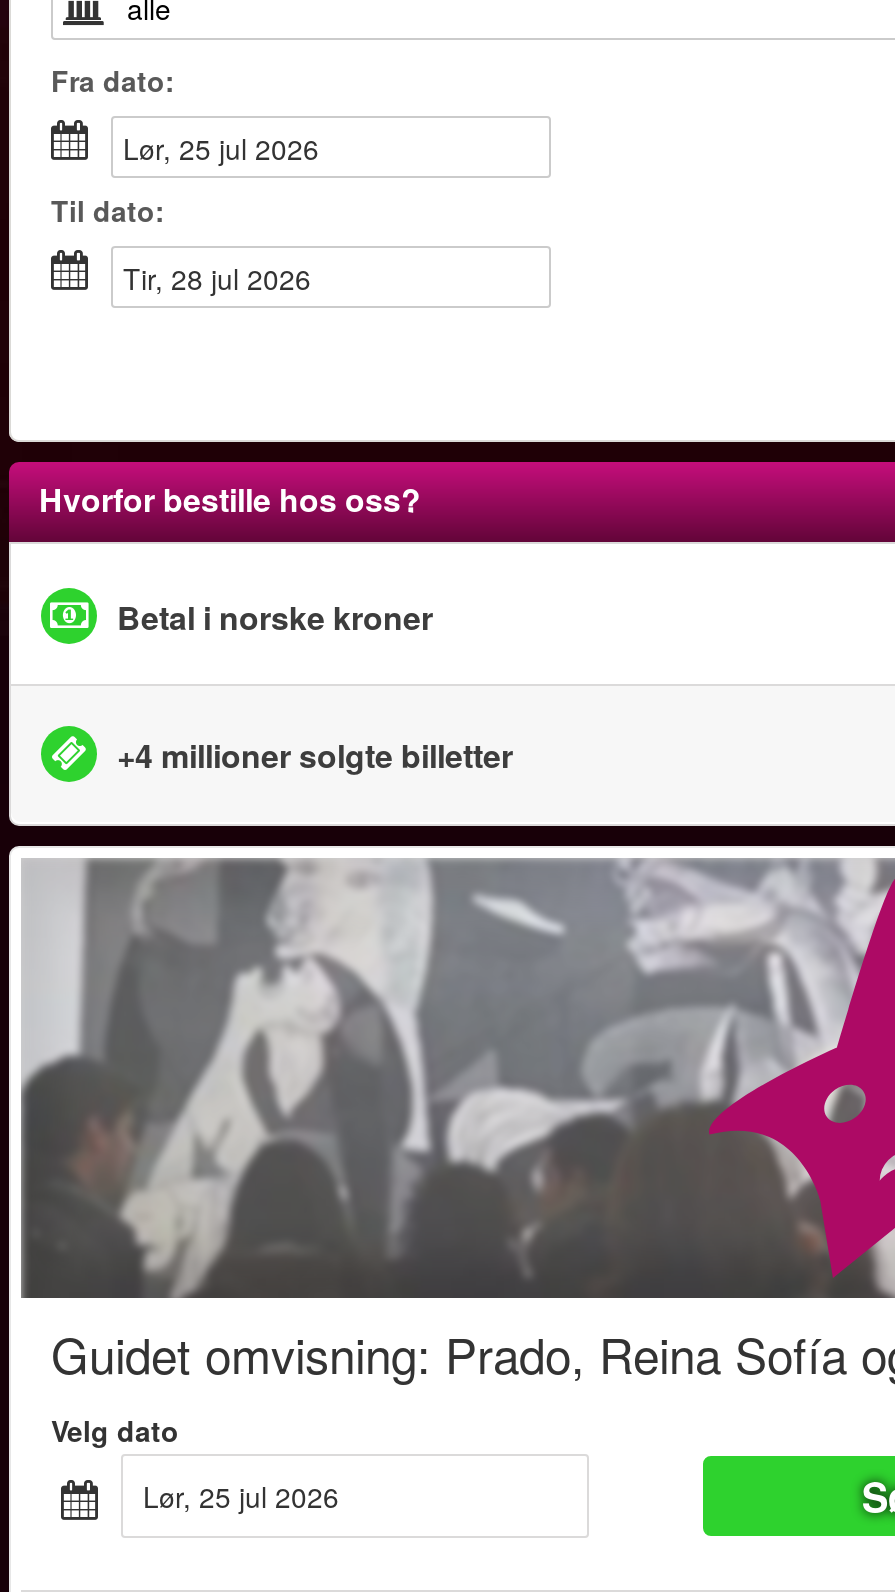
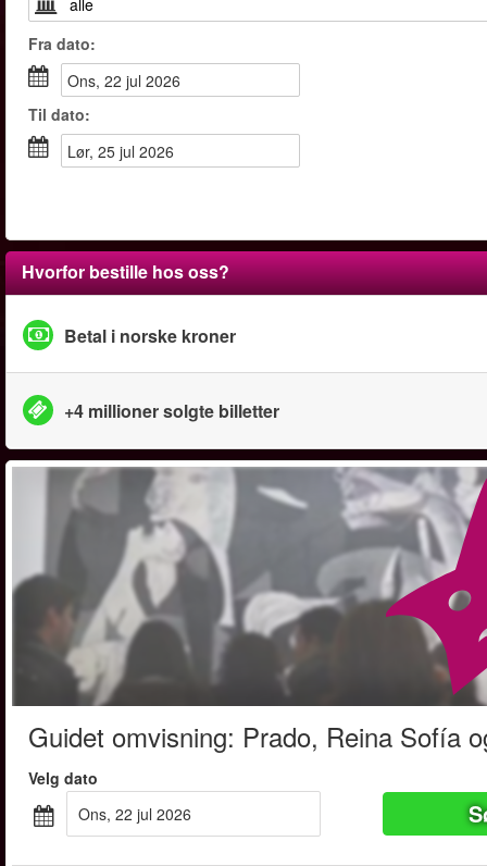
[139,128,319,168] lør, 25 jul 2026 -> [79,70,180,91] ons, 22 jul 2026
[141,258,311,298] tir, 28 jul 2026 -> [76,140,174,162] lør, 25 jul 2026
[159,1476,339,1516] lør, 25 jul 2026 -> [90,803,191,825] ons, 22 jul 2026

